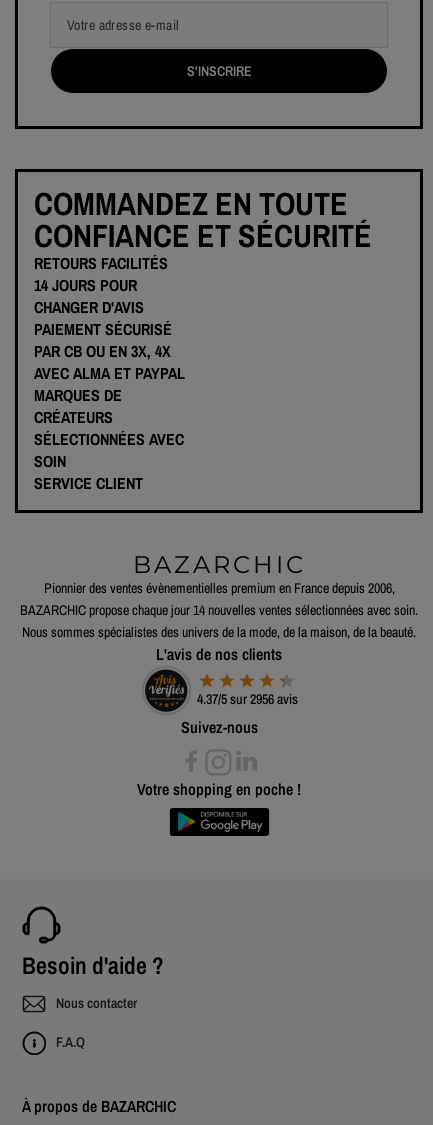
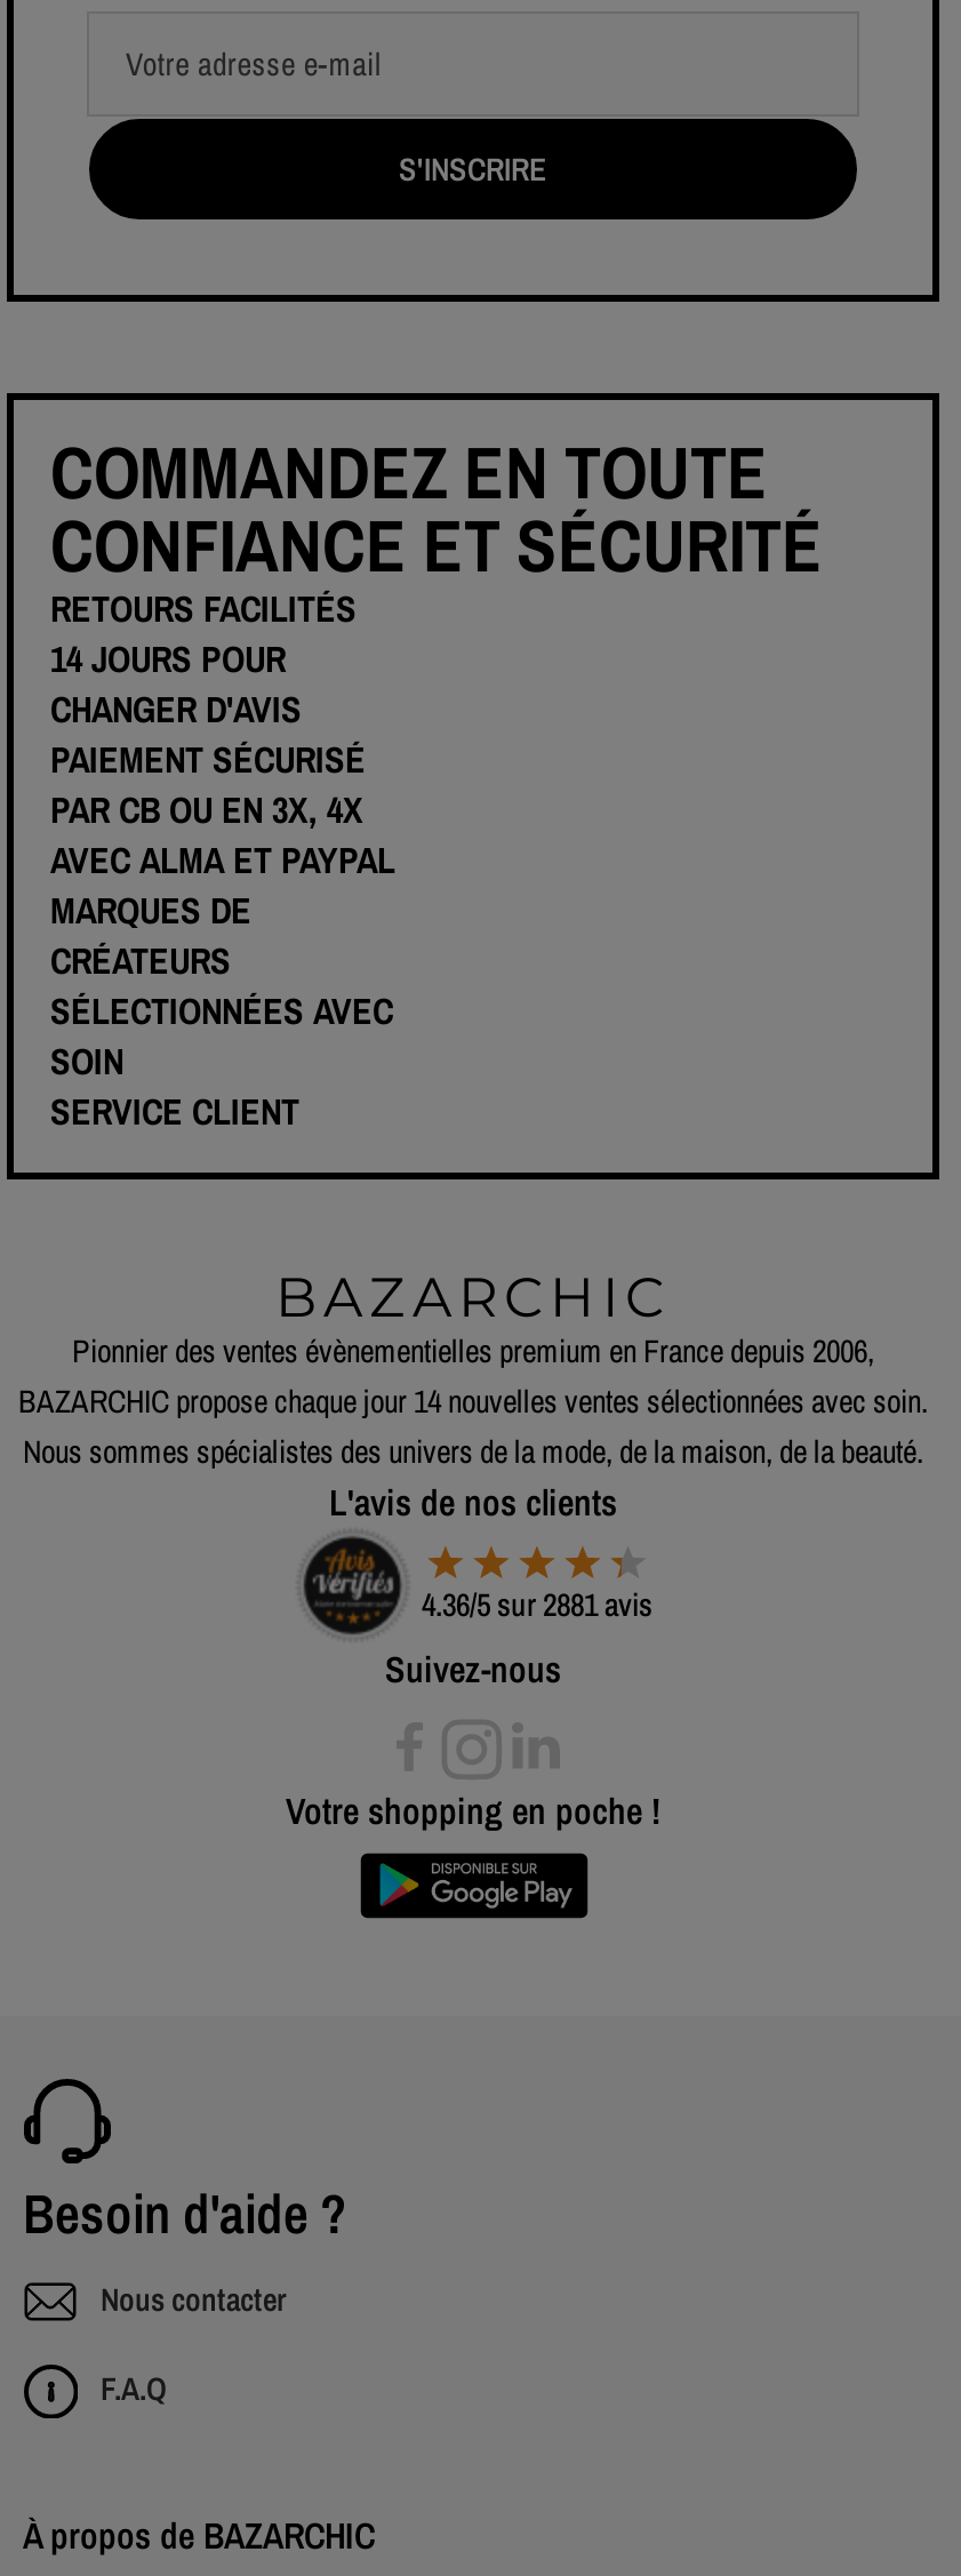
[196,690,297,708] 4.37/5 sur 2956 avis -> [422,1584,652,1625] 4.36/5 sur 2881 avis

